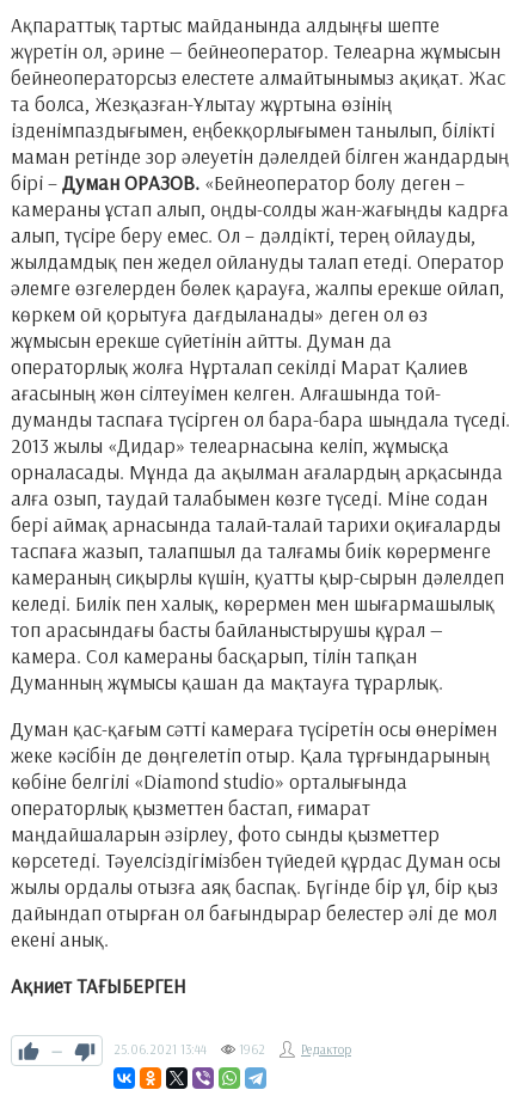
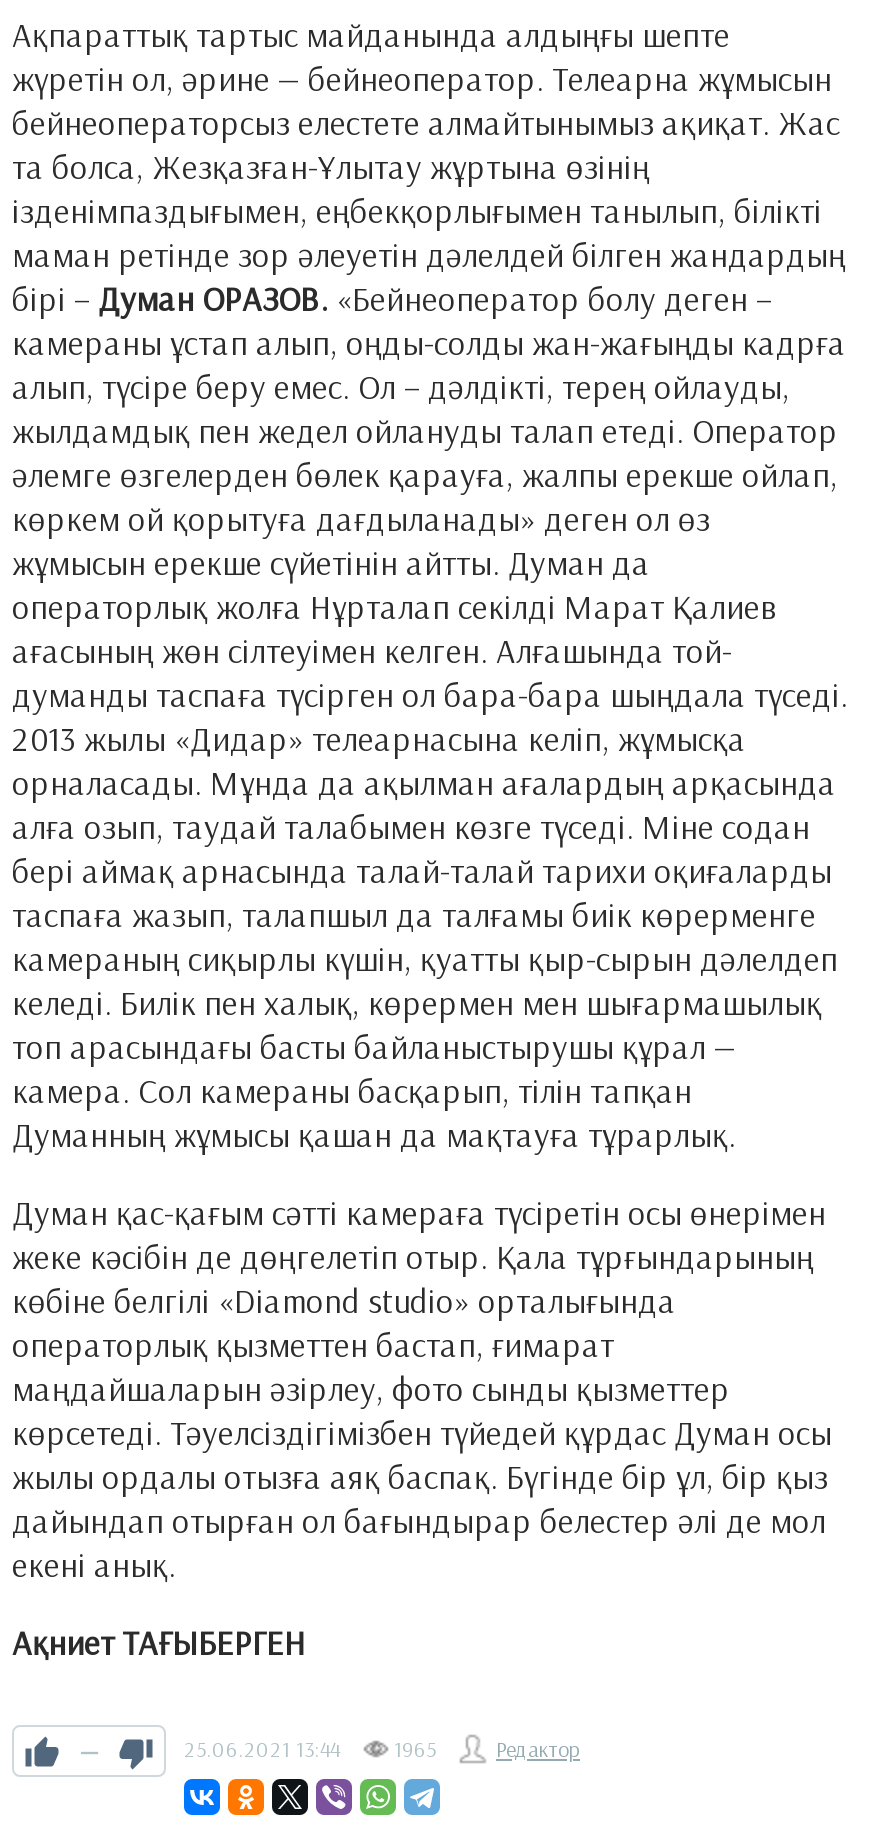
[113,1041,265,1058] 25.06.2021 13:44 1962 -> [184,1735,436,1763] 25.06.2021 13:44 1965

